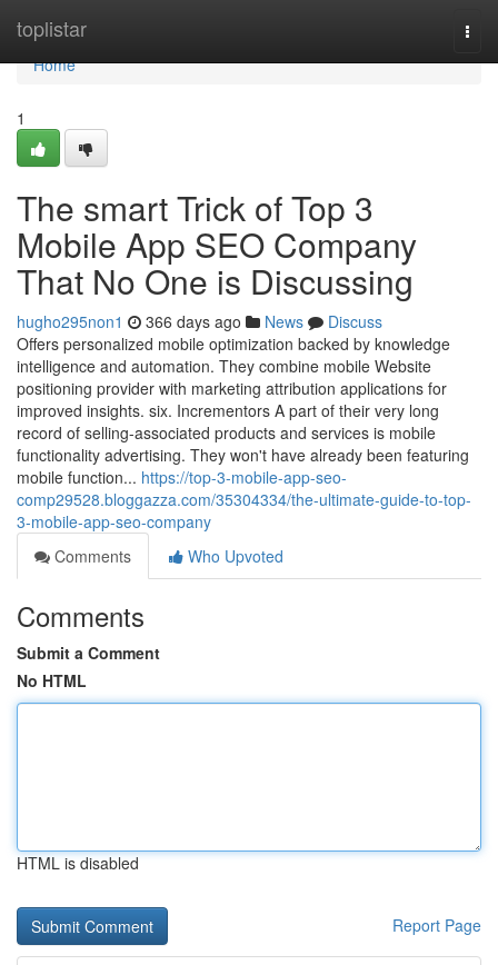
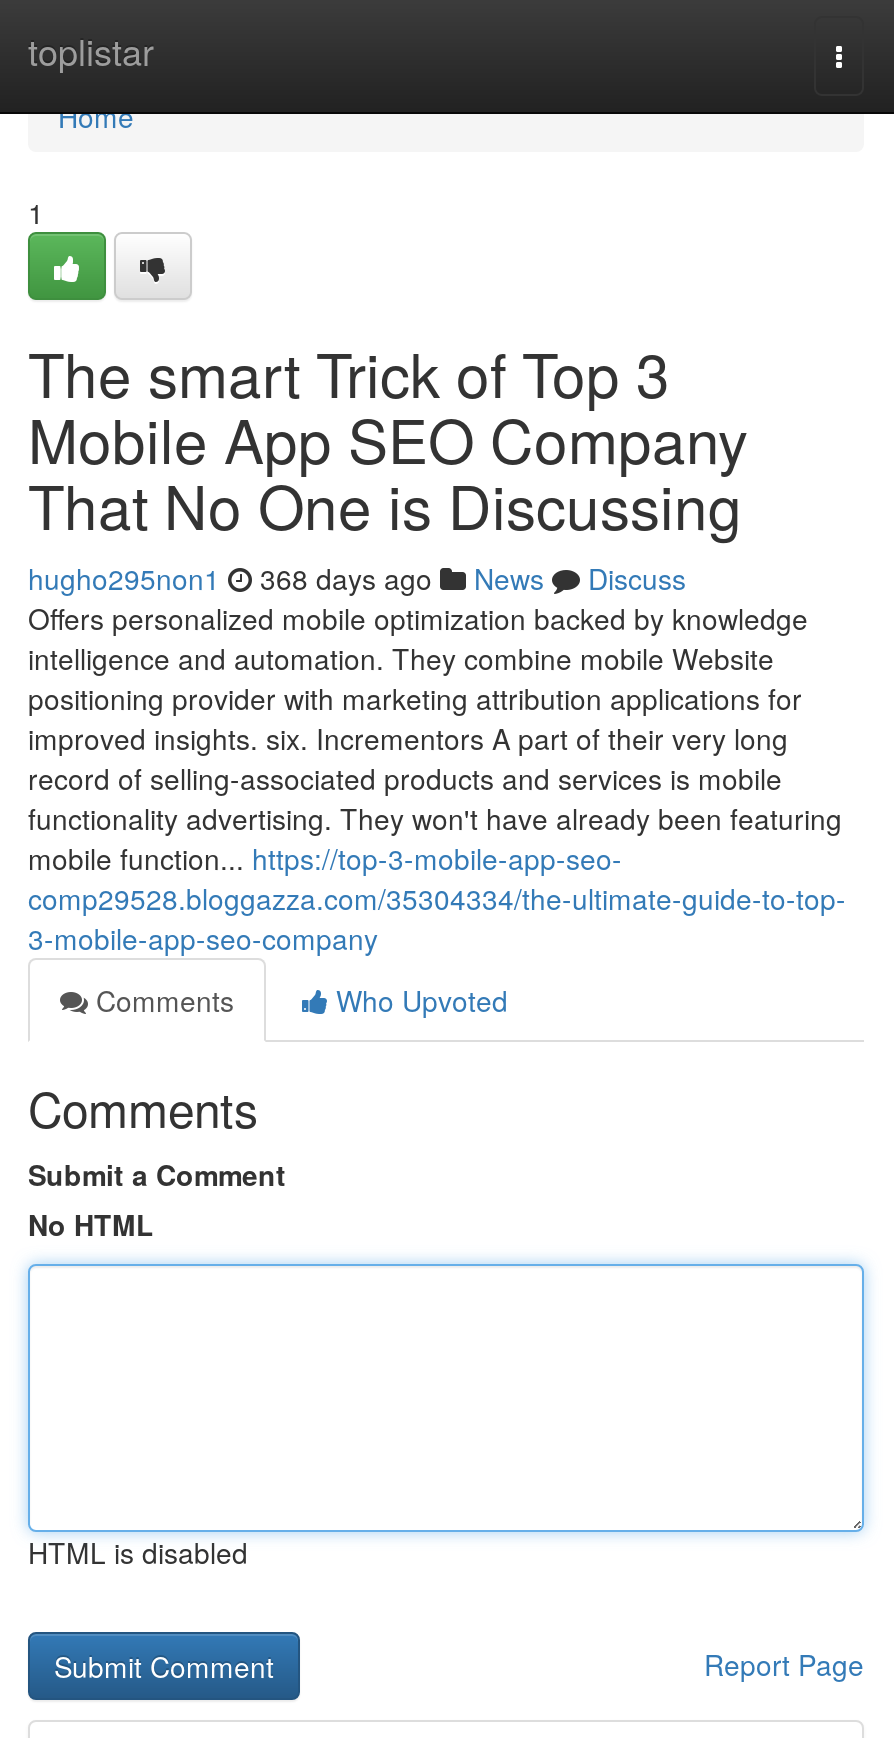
[17,310,382,332] hugho295non1 366 days ago News Discuss -> [28,558,686,598] hugho295non1 368 days ago News Discuss

